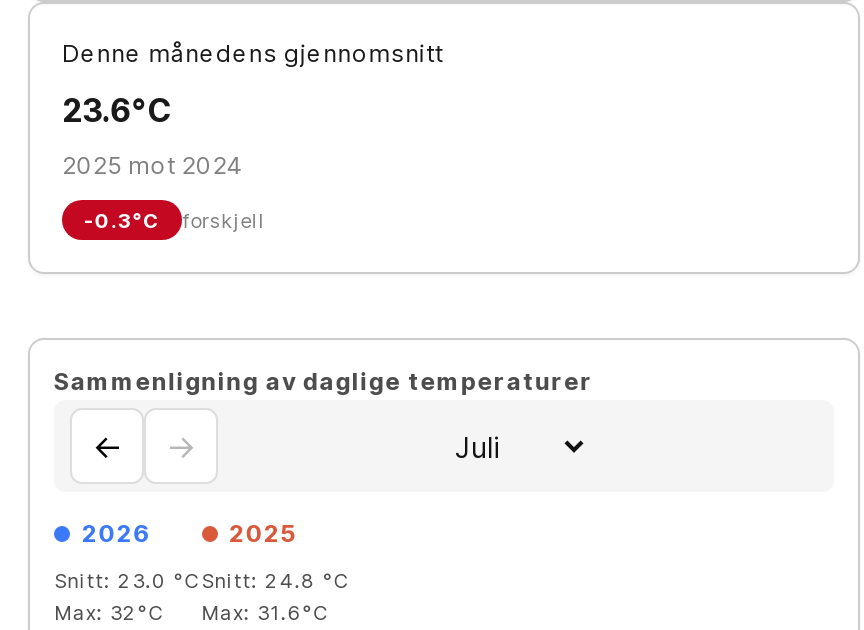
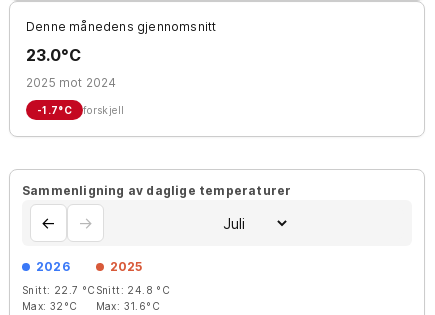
[62,90,171,130] 23.6°C -> [26,45,80,65] 23.0°C
[84,208,265,232] -0.3°C forskjell -> [37,104,124,116] -1.7°C forskjell
[54,568,350,592] Snitt: 23.0 °C Snitt: 24.8 °C -> [22,284,170,296] Snitt: 22.7 °C Snitt: 24.8 °C

